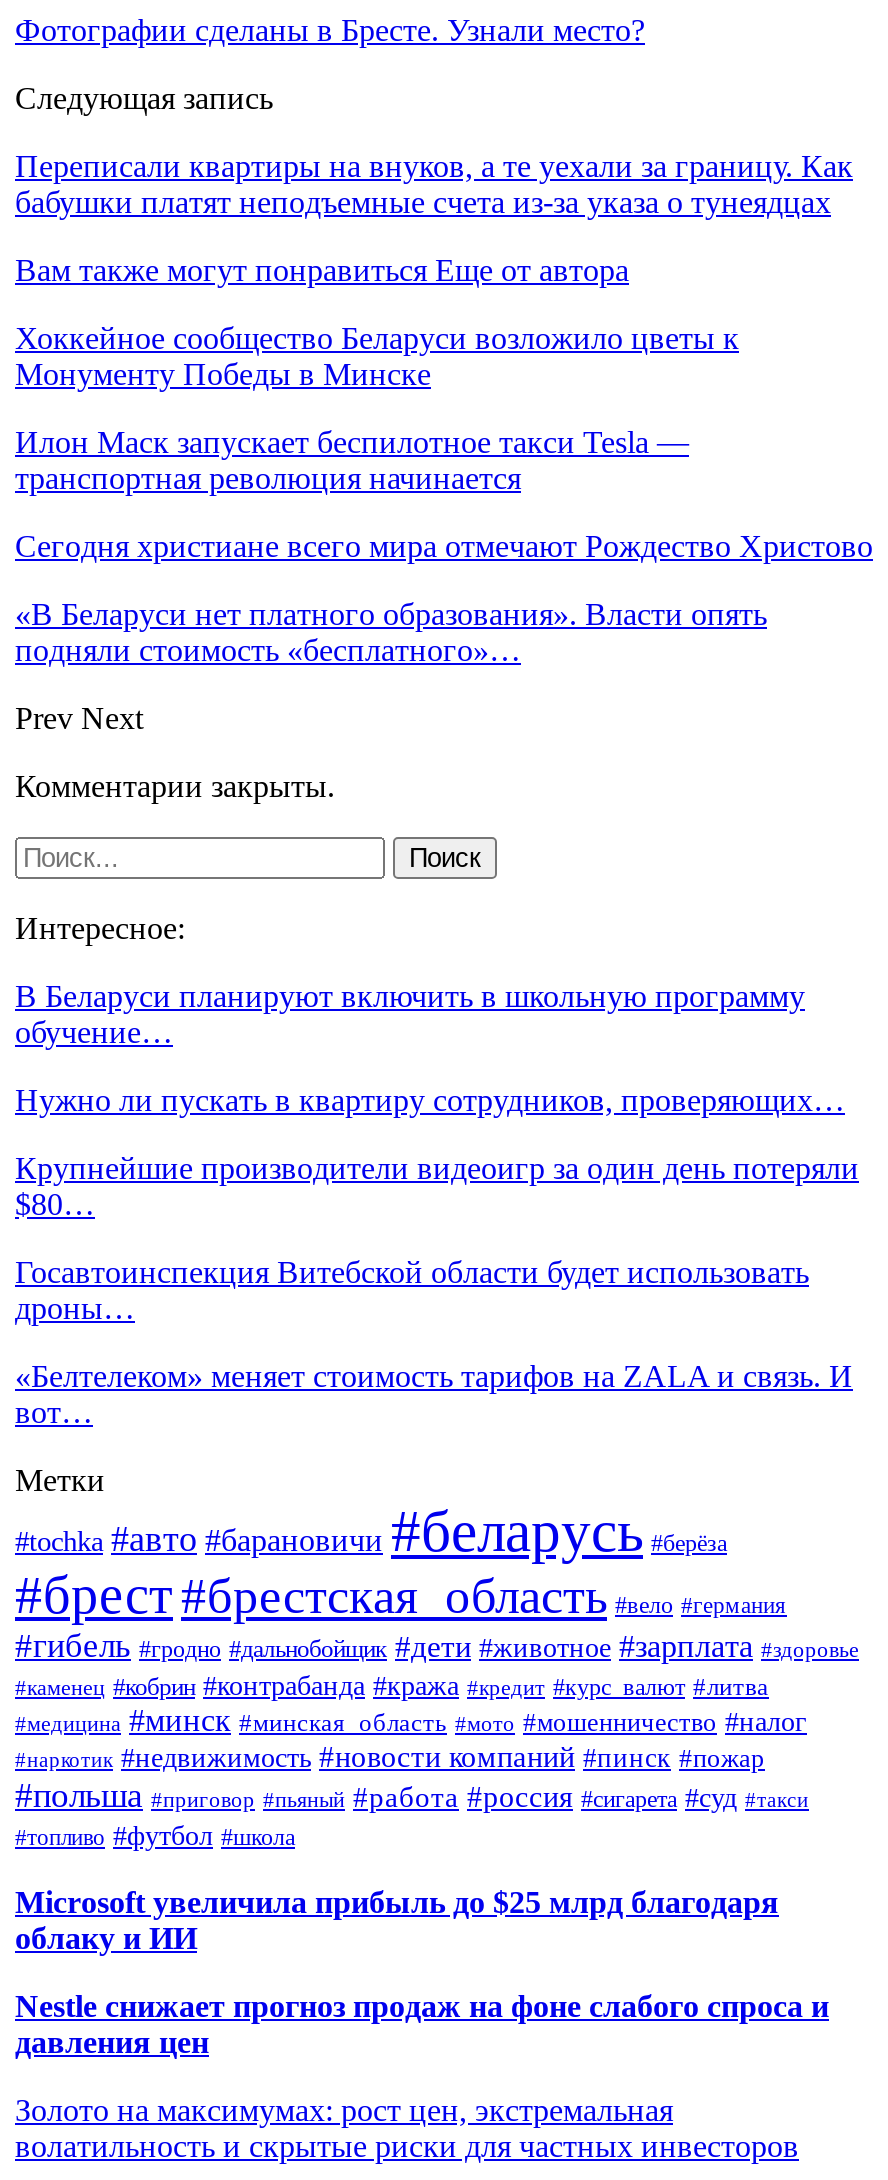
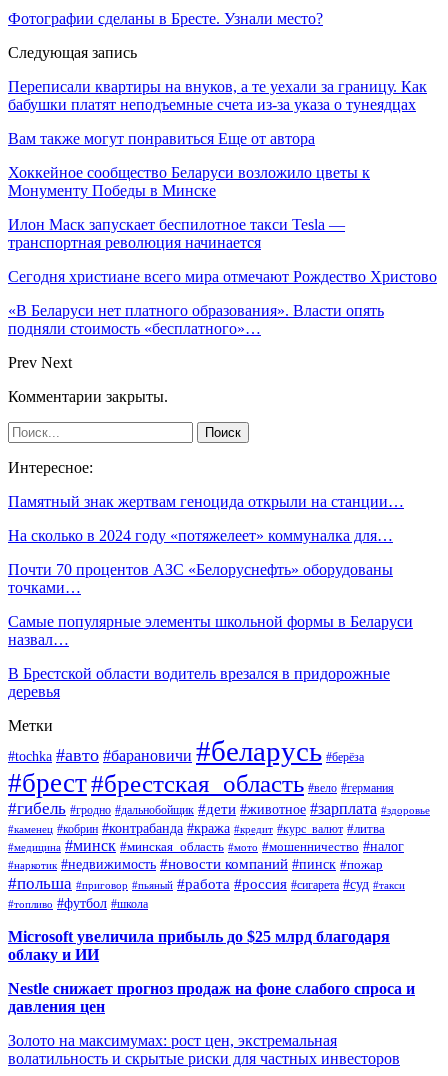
[15,979,805,1049] В Беларуси планируют включить в школьную программу | обучение… -> [8,493,404,510] Памятный знак жертвам геноцида открыли на станции…
[15,1083,845,1117] Нужно ли пускать в квартиру сотрудников, проверяющих… -> [8,527,393,544] На сколько в 2024 году «потяжелеет» коммуналка для…
[15,1151,859,1221] Крупнейшие производители видеоигр за один день потеряли | $80… -> [8,561,393,596] Почти 70 процентов АЗС «Белоруснефть» оборудованы | точками…
[15,1255,809,1325] Госавтоинспекция Витебской области будет использовать | дроны… -> [8,613,413,648] Самые популярные элементы школьной формы в Беларуси | назвал…
[15,1359,853,1429] «Белтелеком» меняет стоимость тарифов на ZALA и связь. И | вот… -> [8,665,390,700] В Брестской области водитель врезался в придорожные | деревья

